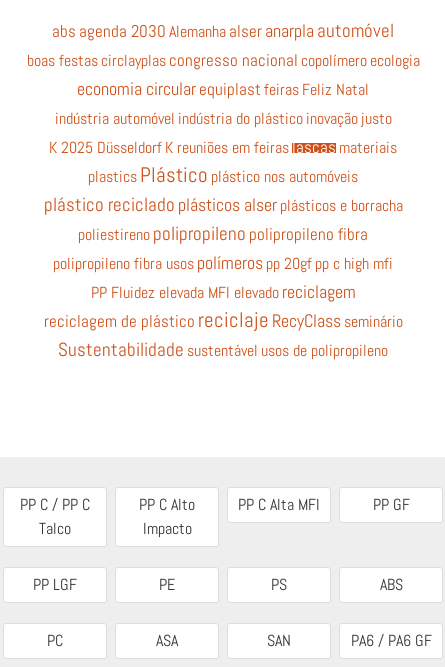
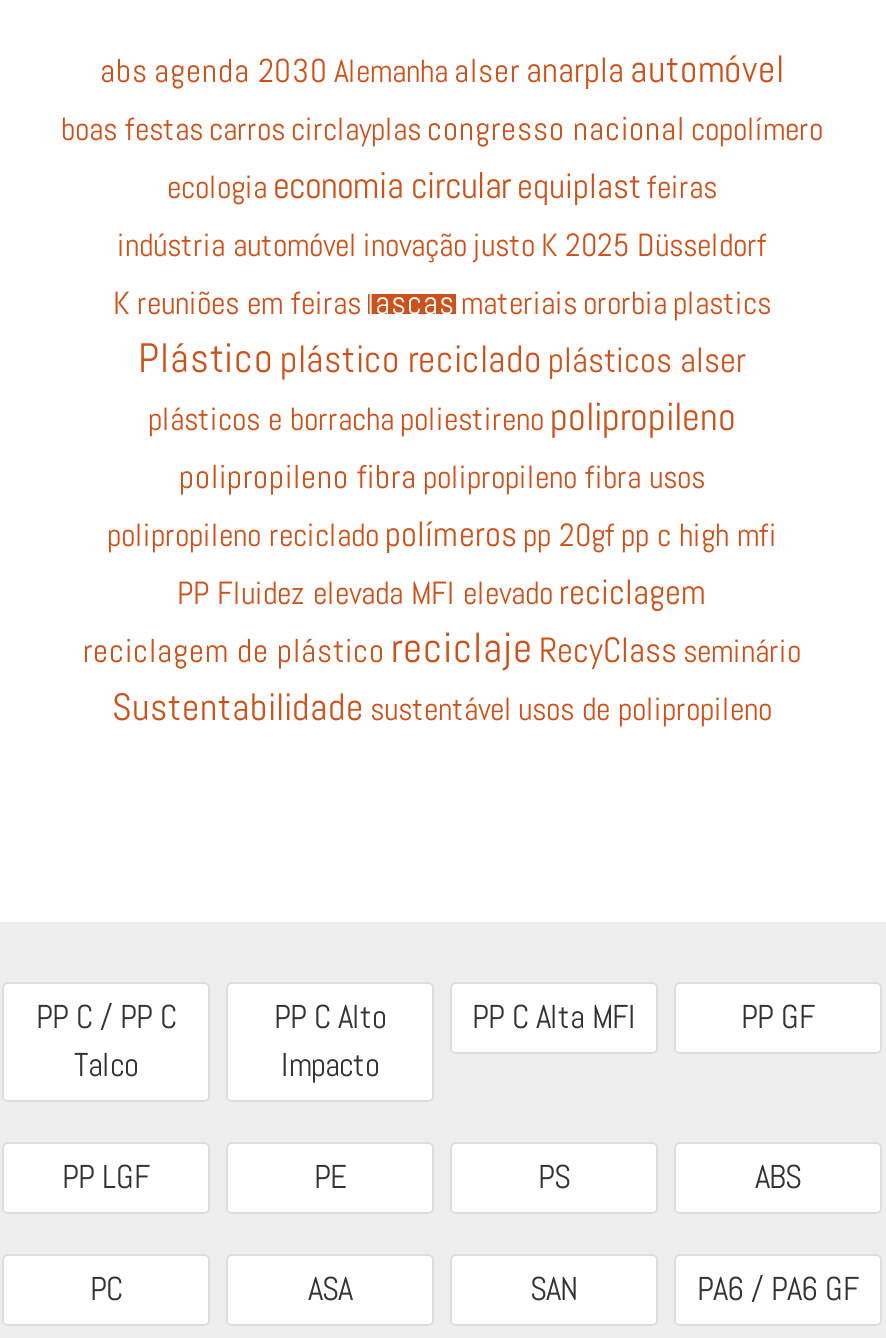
[26,50,419,274] boas festas circlayplas congresso nacional copolímero ecologia | economia circular equiplast feiras Feliz Natal | indústria automóvel indústria do plástico inovação justo | K 2025 Düsseldorf K reuniões em feiras lascas materiais | plastics Plástico plástico nos automóveis | plástico reciclado plásticos alser plásticos e borracha | poliestireno polipropileno polipropileno fibra | polipropileno fibra usos polímeros pp 20gf pp c high mfi -> [61,109,823,557] boas festas carros circlayplas congresso nacional copolímero | ecologia economia circular equiplast feiras | indústria automóvel inovação justo K 2025 Düsseldorf | K reuniões em feiras lascas materiais ororbia plastics | Plástico plástico reciclado plásticos alser | plásticos e borracha poliestireno polipropileno | polipropileno fibra polipropileno fibra usos | polipropileno reciclado polímeros pp 20gf pp c high mfi

